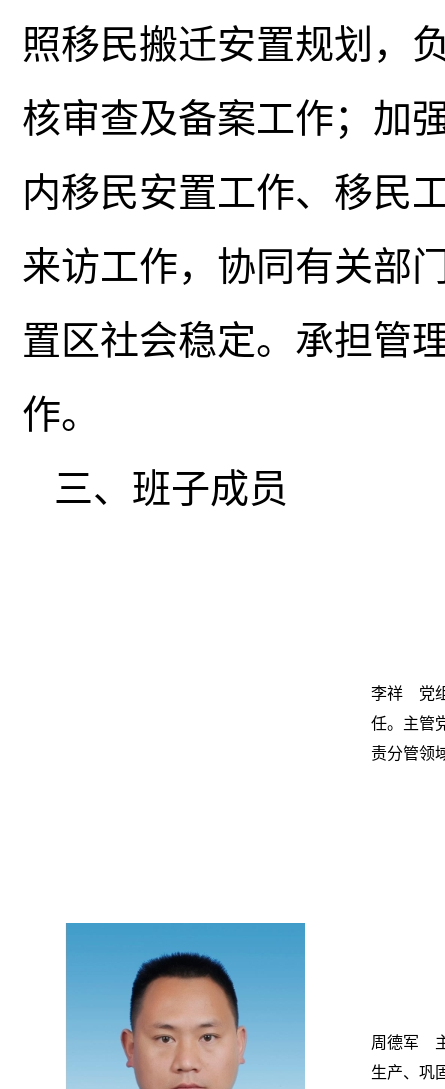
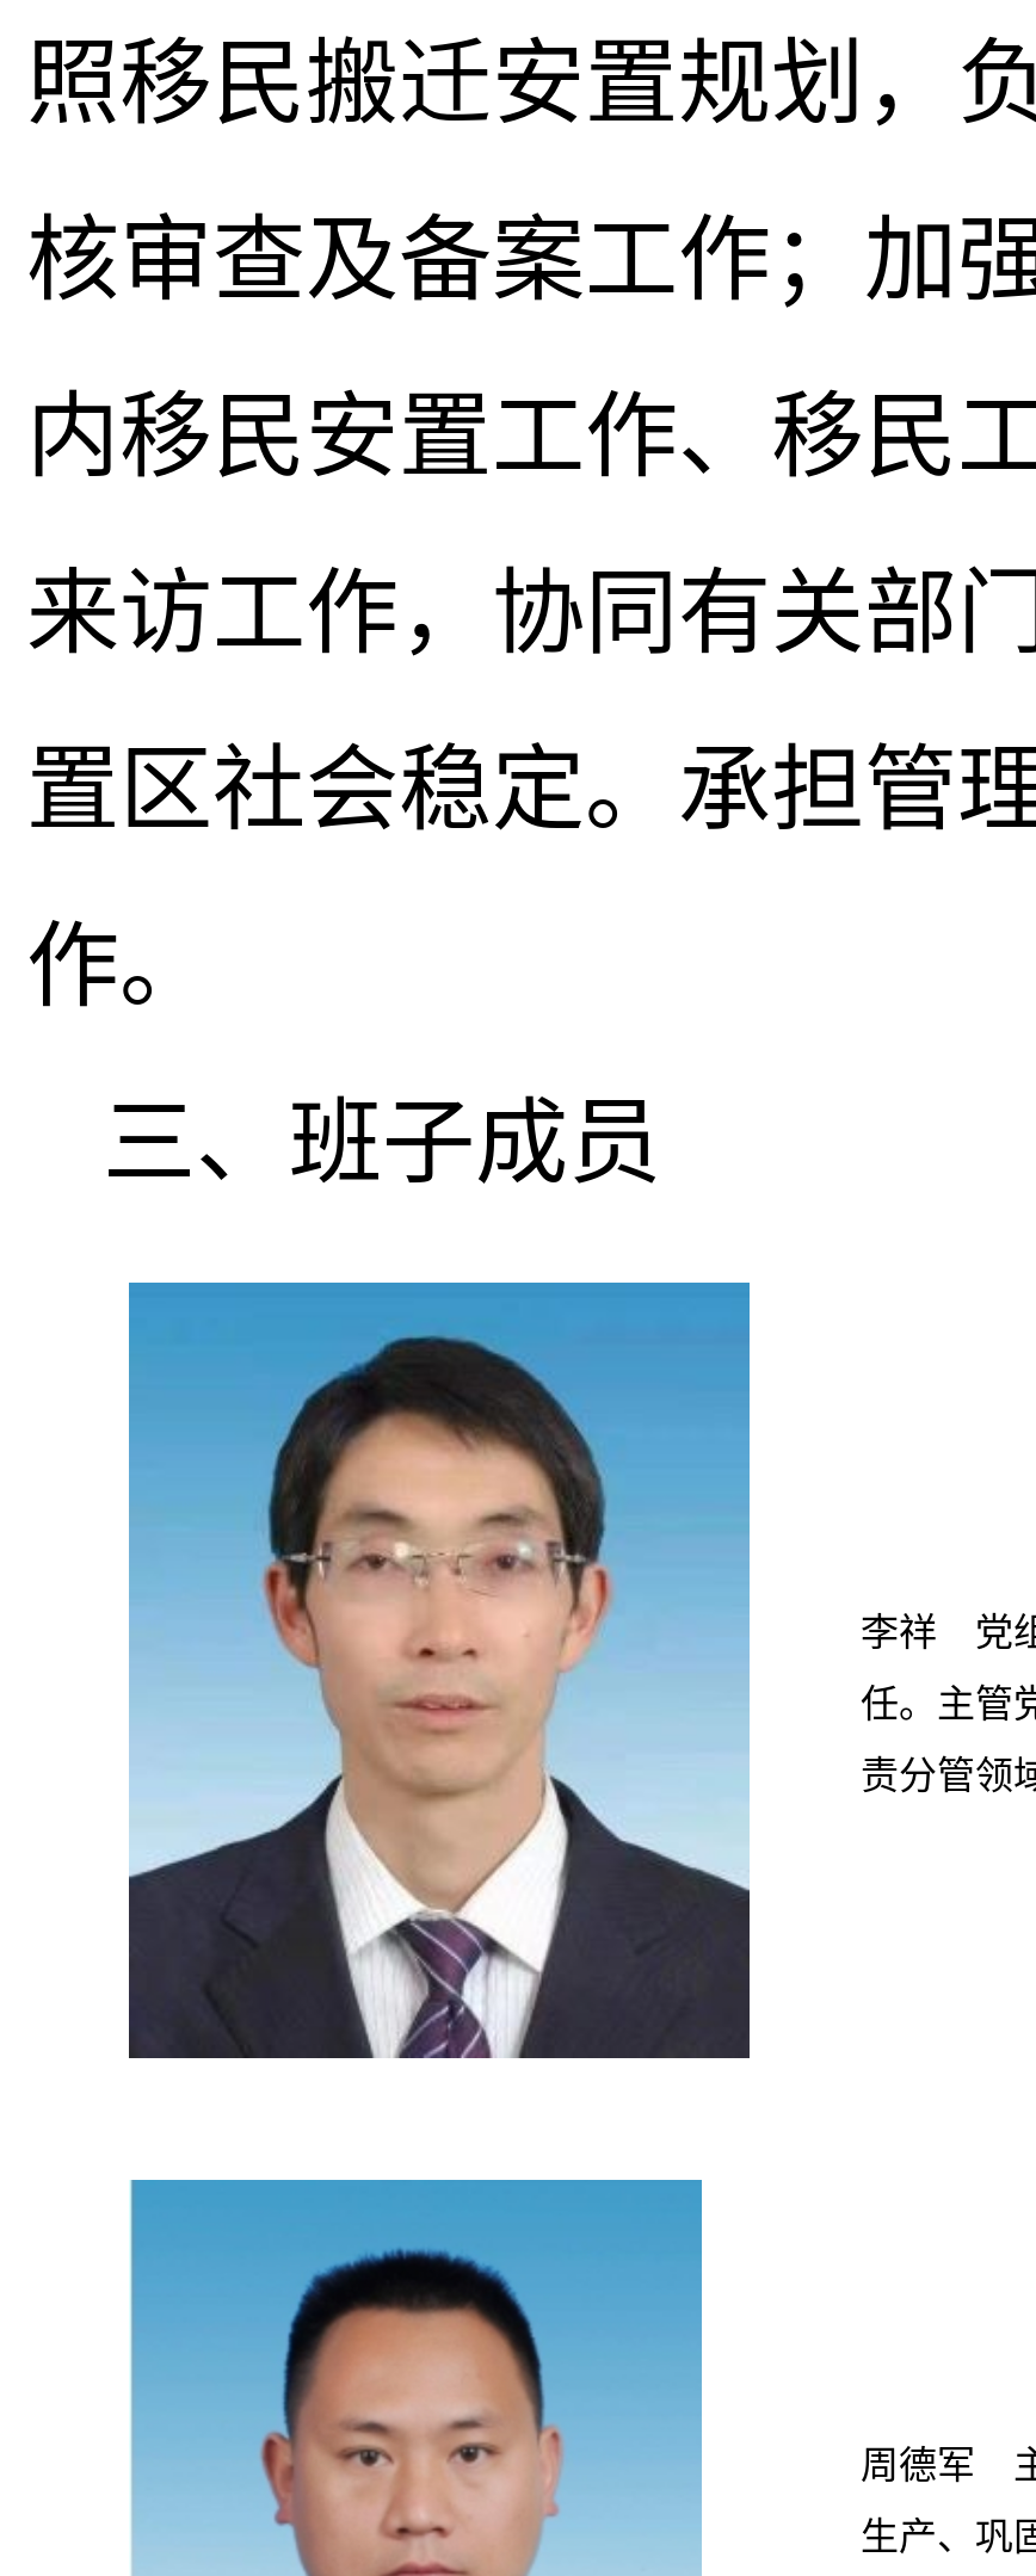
none -> [127,1280,752,2061] [image]

